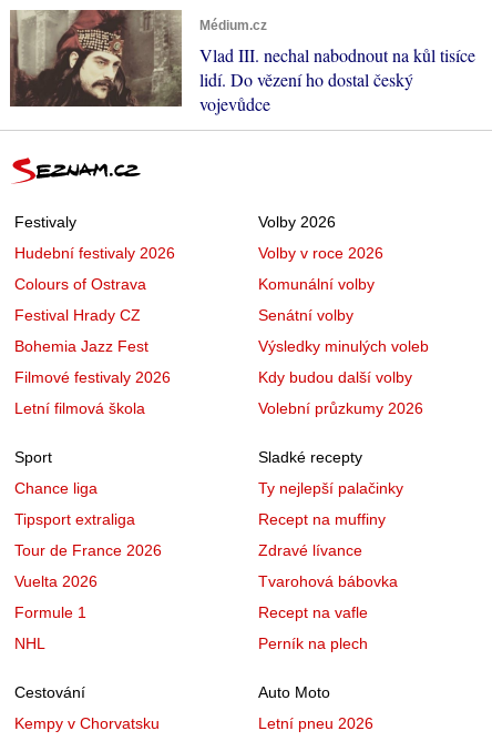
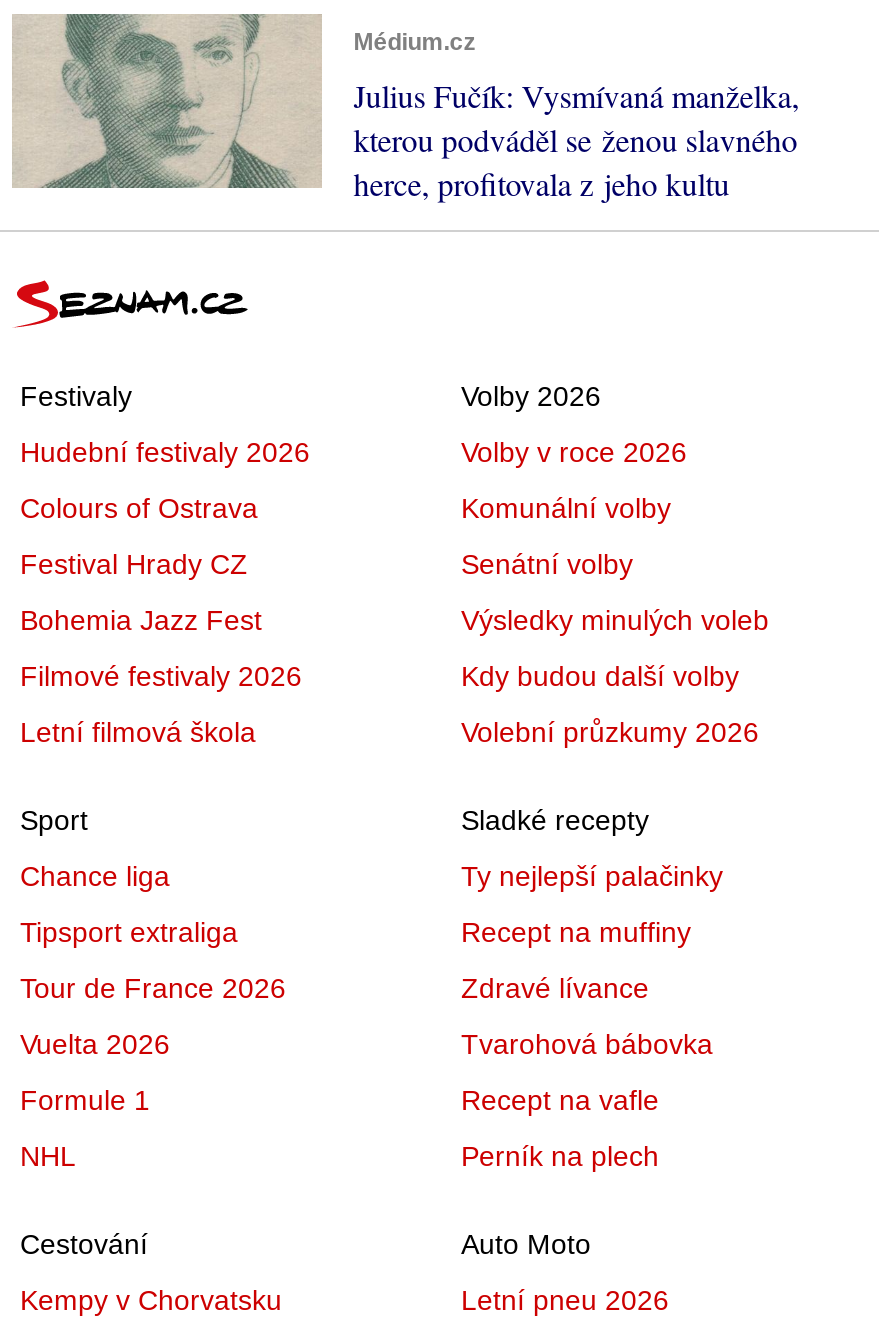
[10,10,475,115] [image] | Vlad III. nechal nabodnout na kůl tisíce | lidí. Do vězení ho dostal český | vojevůdce -> [12,12,799,203] [image] | Julius Fučík: Vysmívaná manželka, | kterou podváděl se ženou slavného | herce, profitovala z jeho kultu

